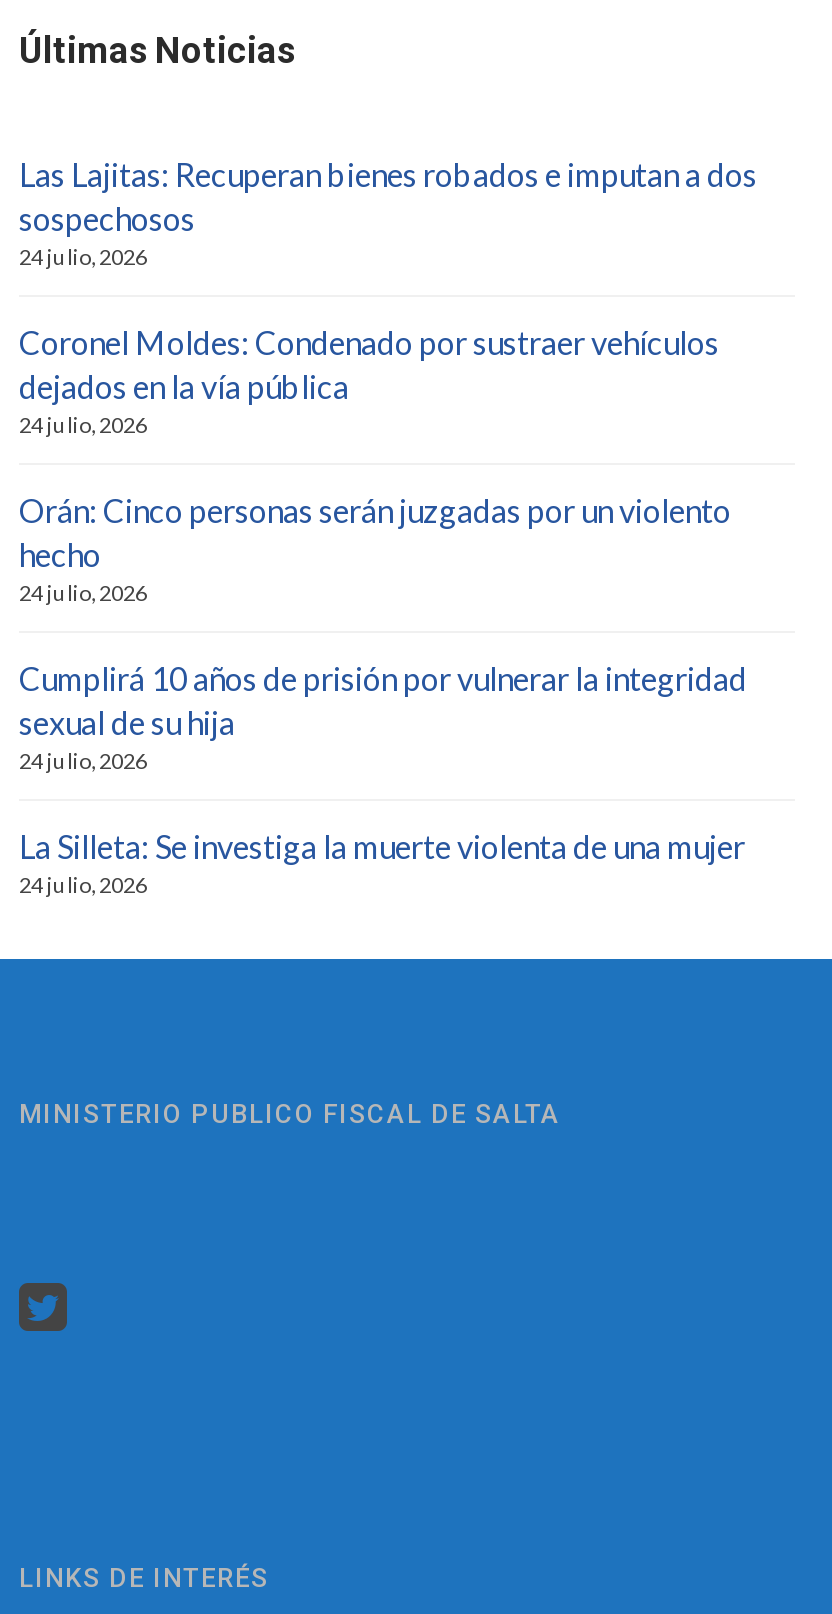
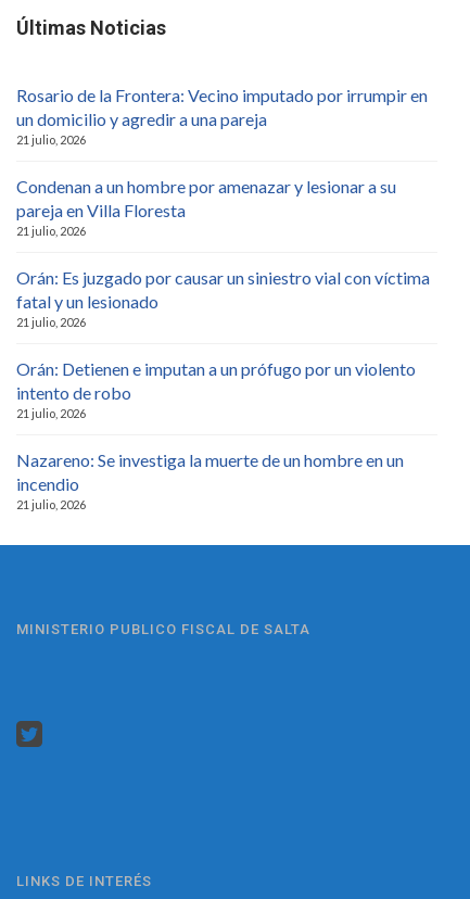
[19,155,757,269] Las Lajitas: Recuperan bienes robados e imputan a dos | sospechosos | 24 julio, 2026 -> [16,85,428,147] Rosario de la Frontera: Vecino imputado por irrumpir en | un domicilio y agredir a una pareja | 21 julio, 2026
[19,323,719,437] Coronel Moldes: Condenado por sustraer vehículos | dejados en la vía pública | 24 julio, 2026 -> [16,176,396,238] Condenan a un hombre por amenazar y lesionar a su | pareja en Villa Floresta | 21 julio, 2026
[19,491,731,605] Orán: Cinco personas serán juzgadas por un violento | hecho | 24 julio, 2026 -> [16,267,430,329] Orán: Es juzgado por causar un siniestro vial con víctima | fatal y un lesionado | 21 julio, 2026
[19,659,747,773] Cumplirá 10 años de prisión por vulnerar la integridad | sexual de su hija | 24 julio, 2026 -> [16,358,416,420] Orán: Detienen e imputan a un prófugo por un violento | intento de robo | 21 julio, 2026
[19,827,751,897] La Silleta: Se investiga la muerte violenta de una mujer | 24 julio, 2026 -> [16,449,404,511] Nazareno: Se investiga la muerte de un hombre en un | incendio | 21 julio, 2026

